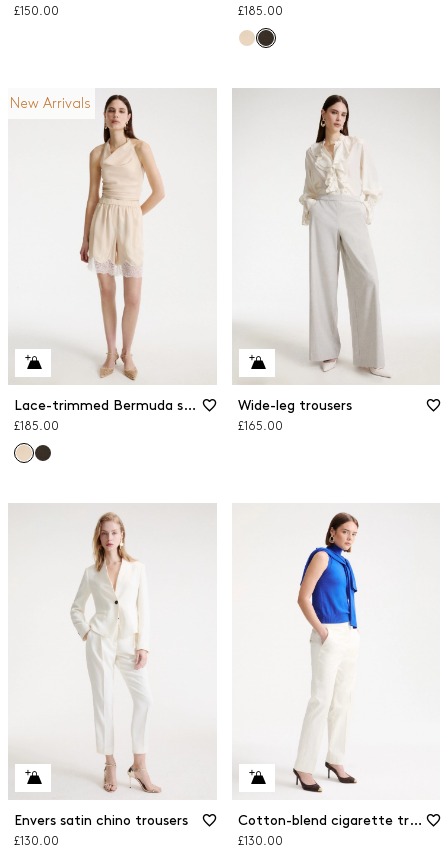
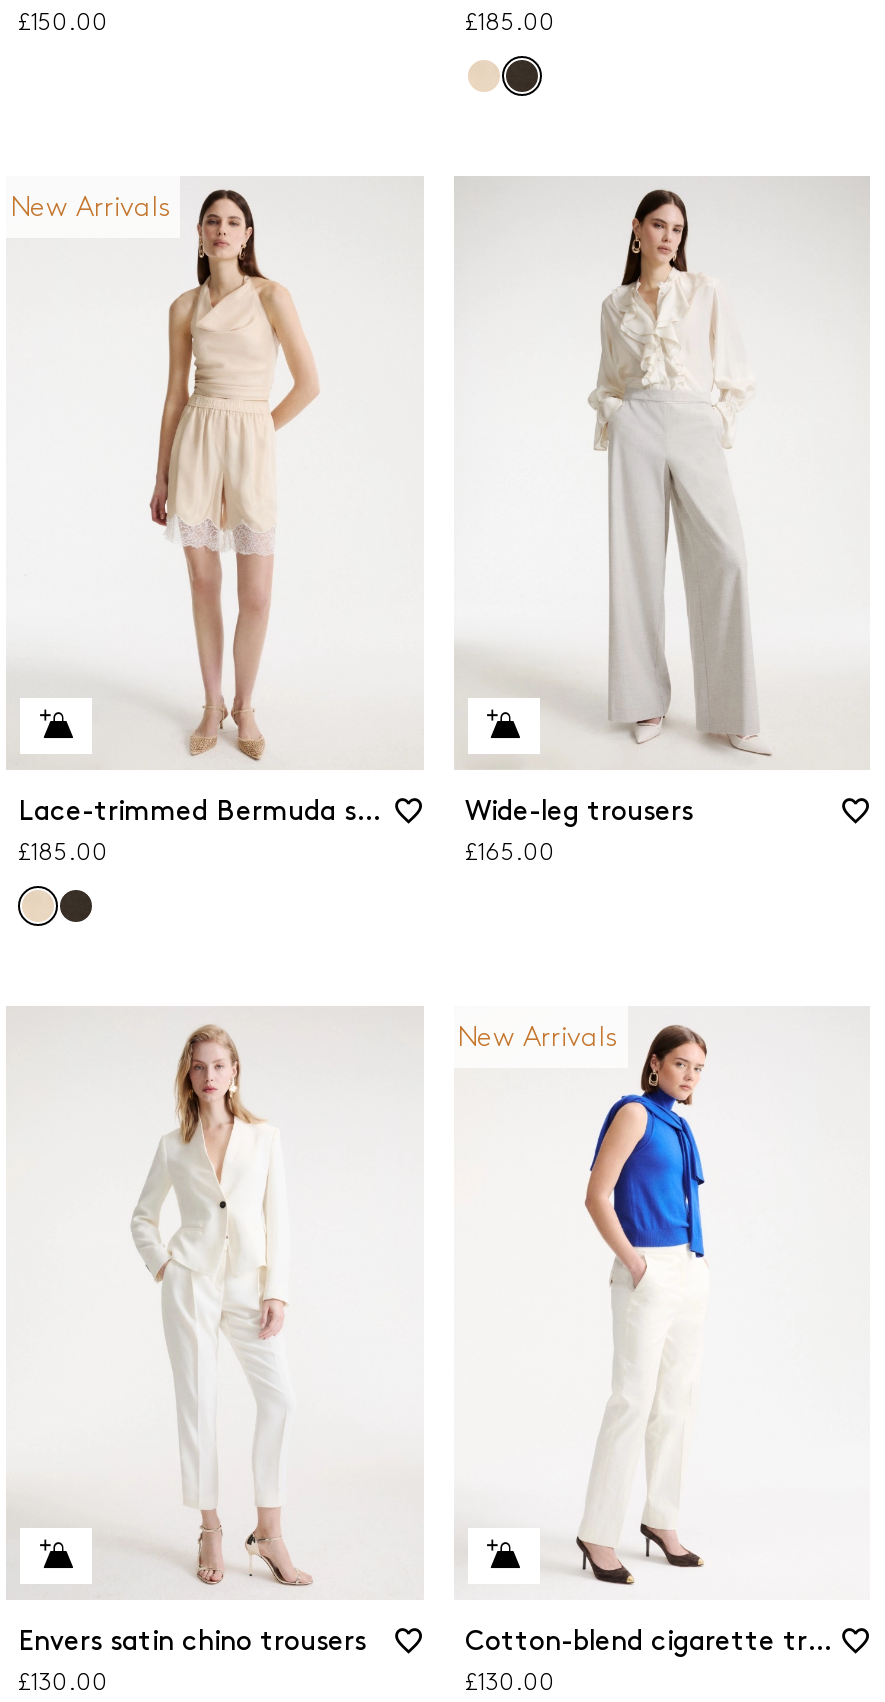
none -> [457,1024,619,1050] New Arrivals

